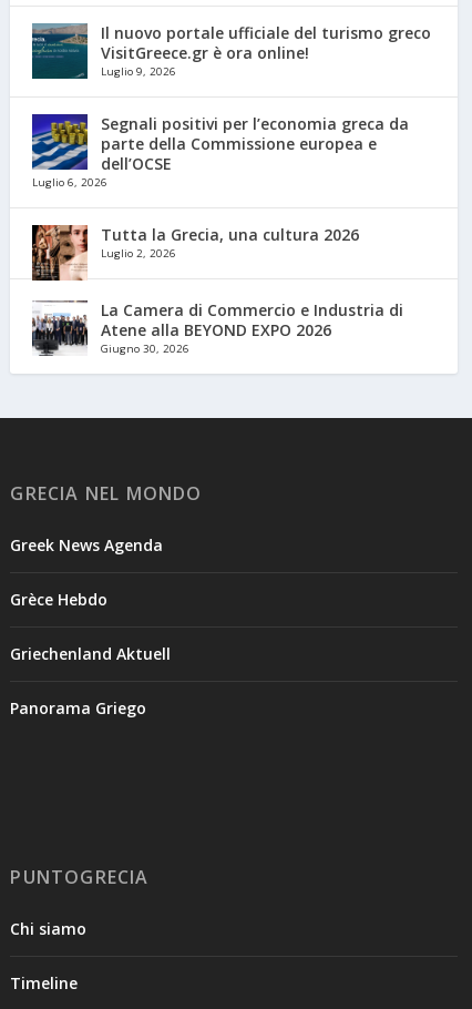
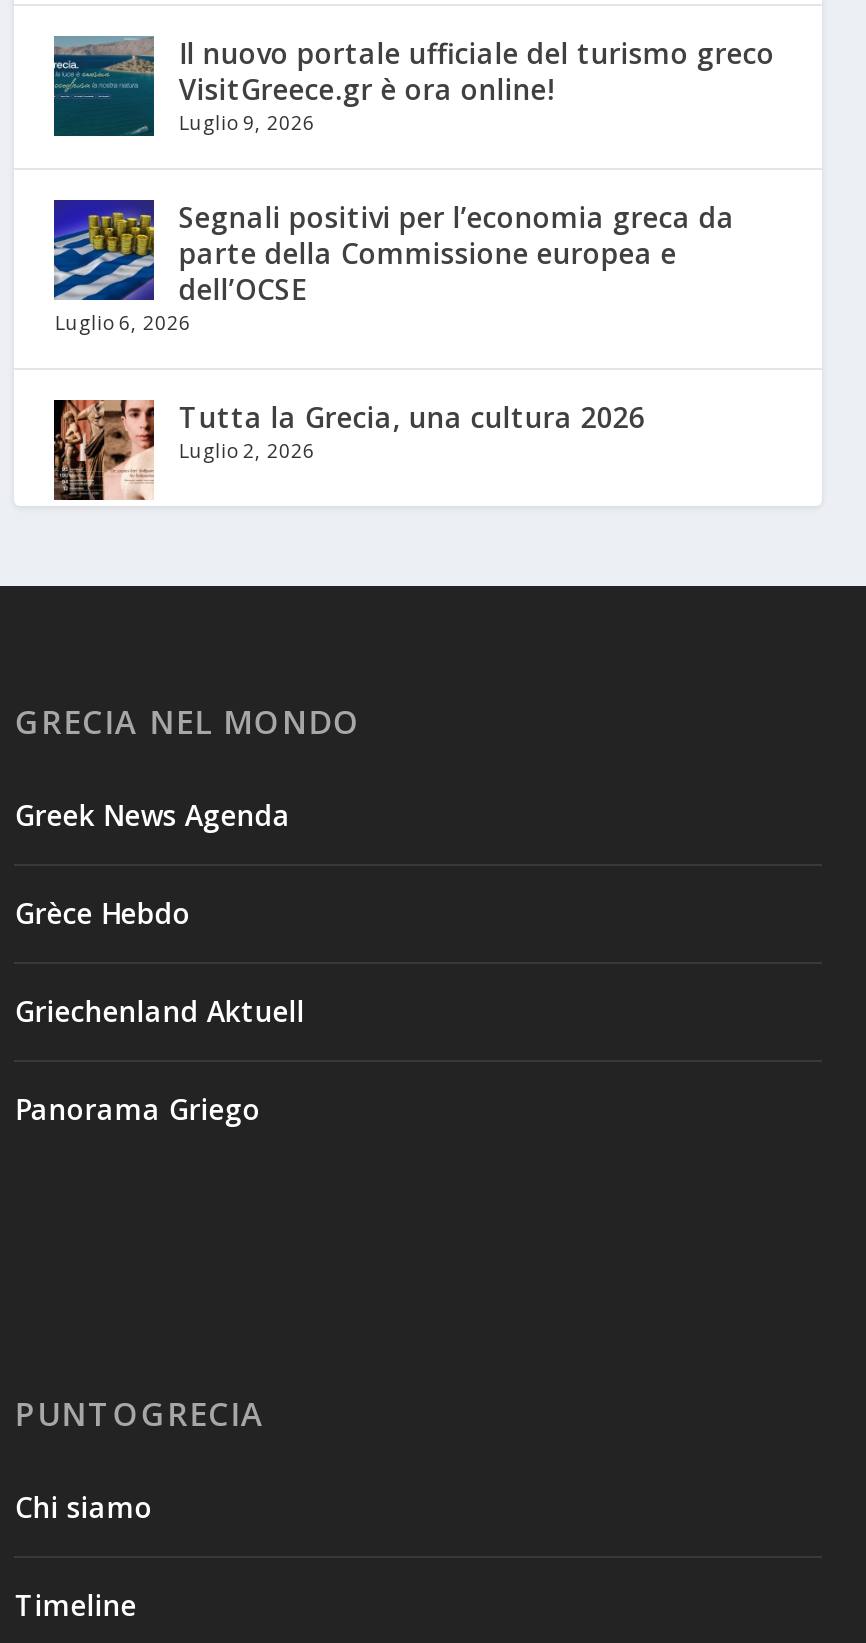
[31,299,404,370] [image] | La Camera di Commercio e Industria di | Atene alla BEYOND EXPO 2026 | Giugno 30, 2026 -> none

